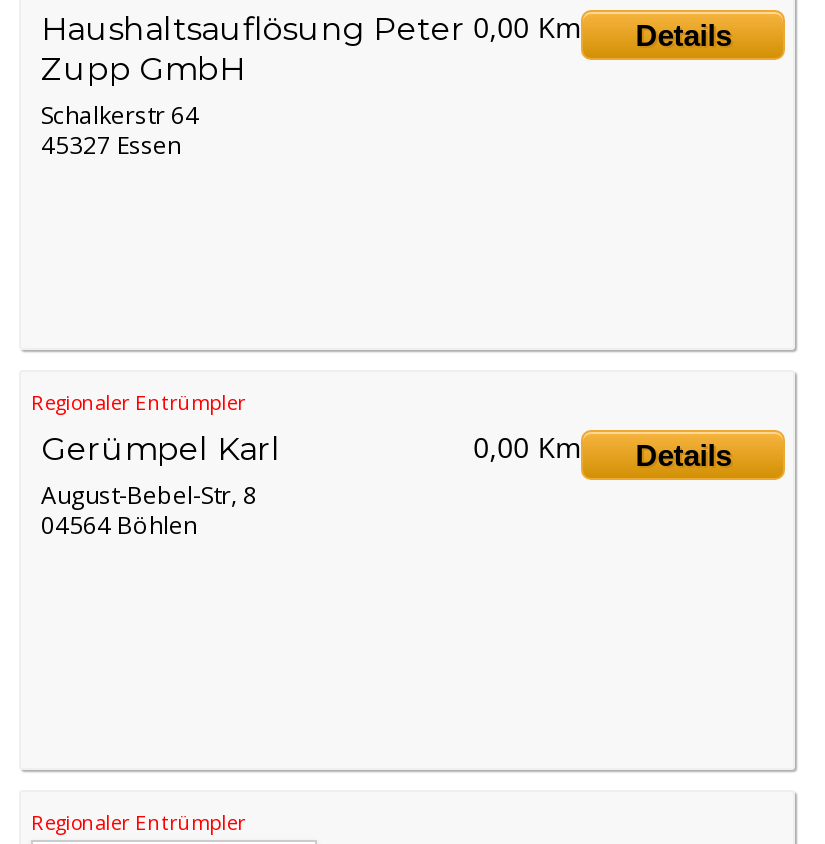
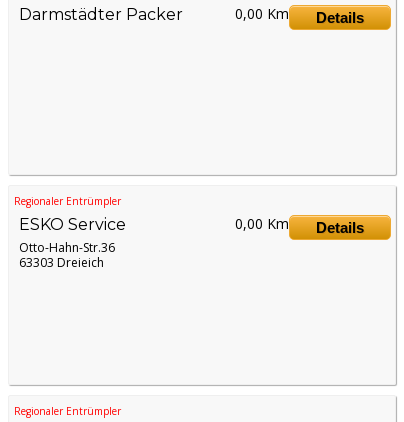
[41,10,465,162] Haushaltsauflösung Peter | Zupp GmbH | Schalkerstr 64 | 45327 Essen -> [19,5,183,24] Darmstädter Packer
[41,430,281,542] Gerümpel Karl | August-Bebel-Str, 8 | 04564 Böhlen -> [19,215,126,271] ESKO Service | Otto-Hahn-Str.36 | 63303 Dreieich

